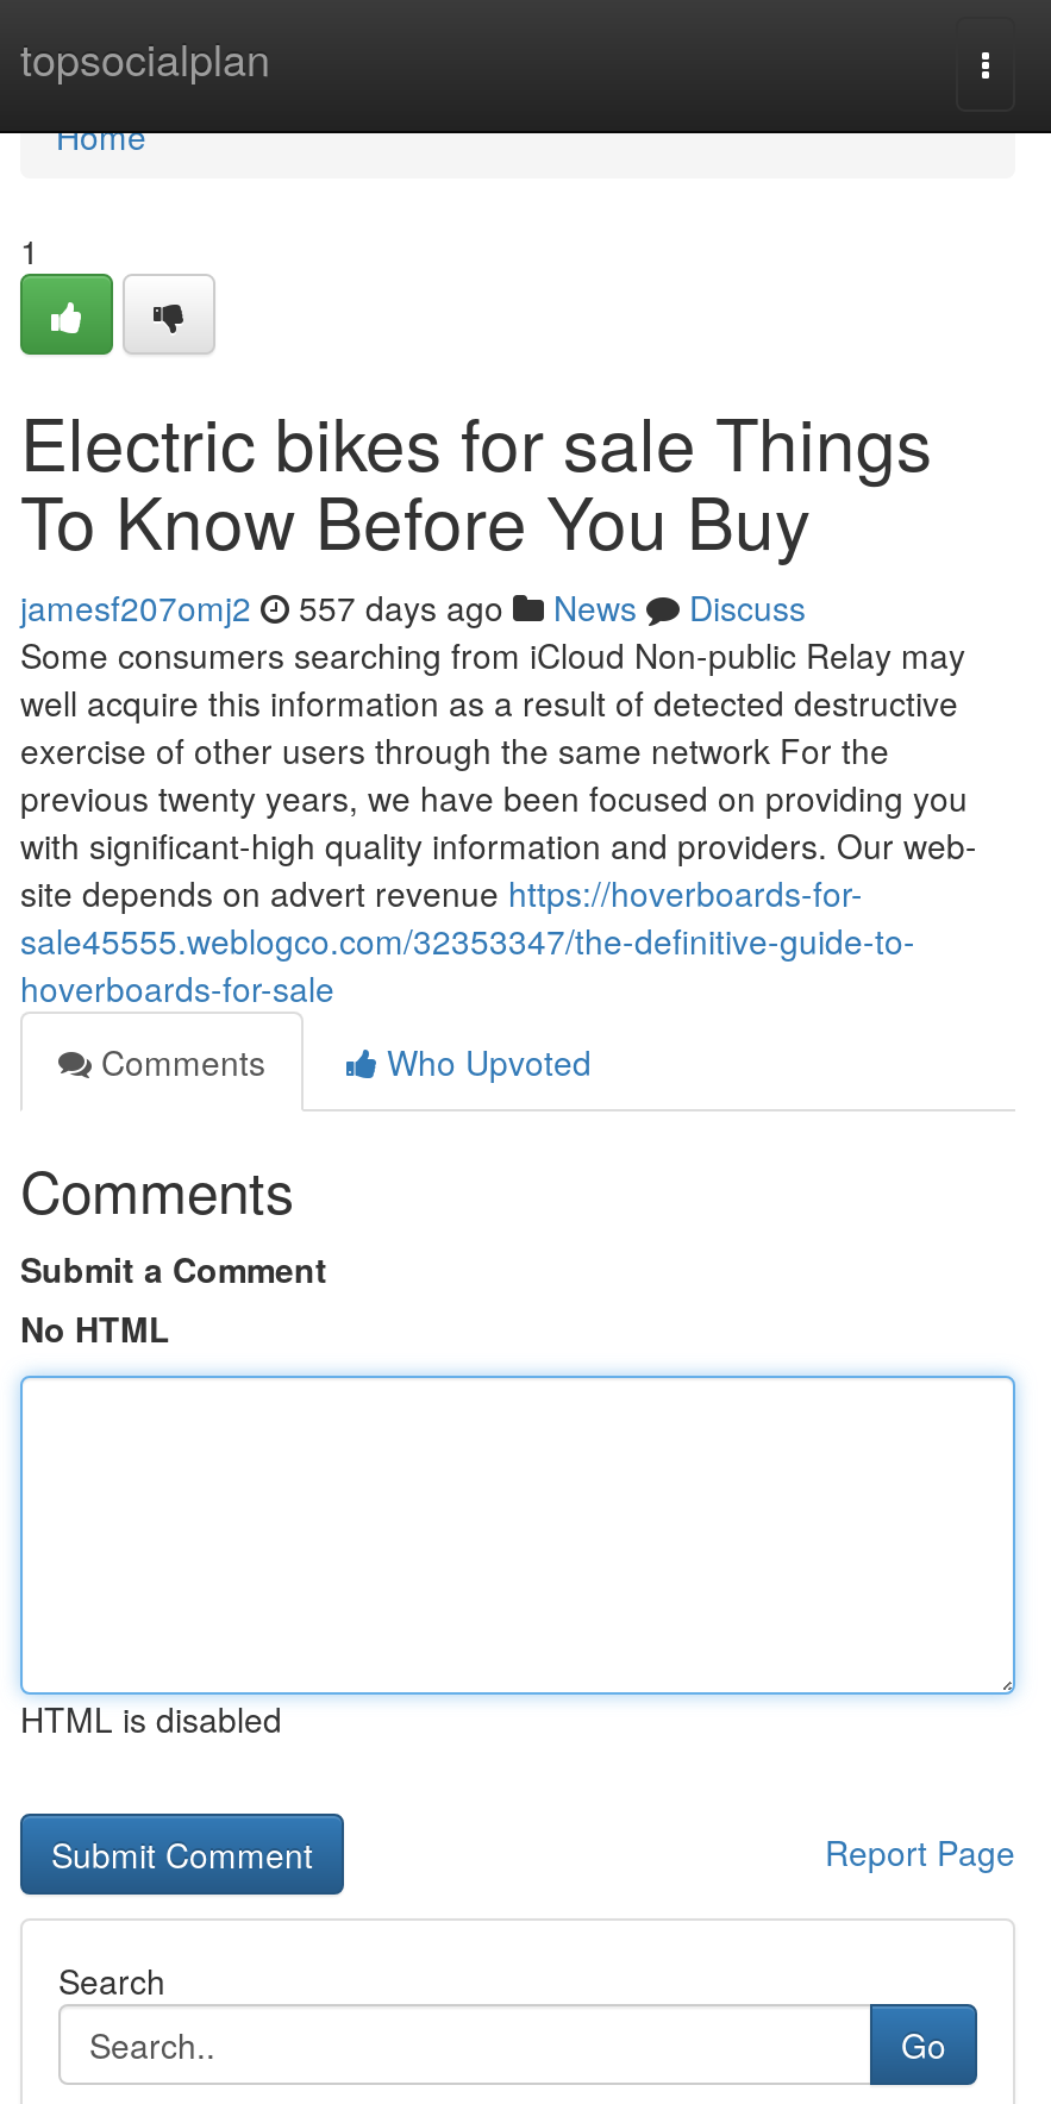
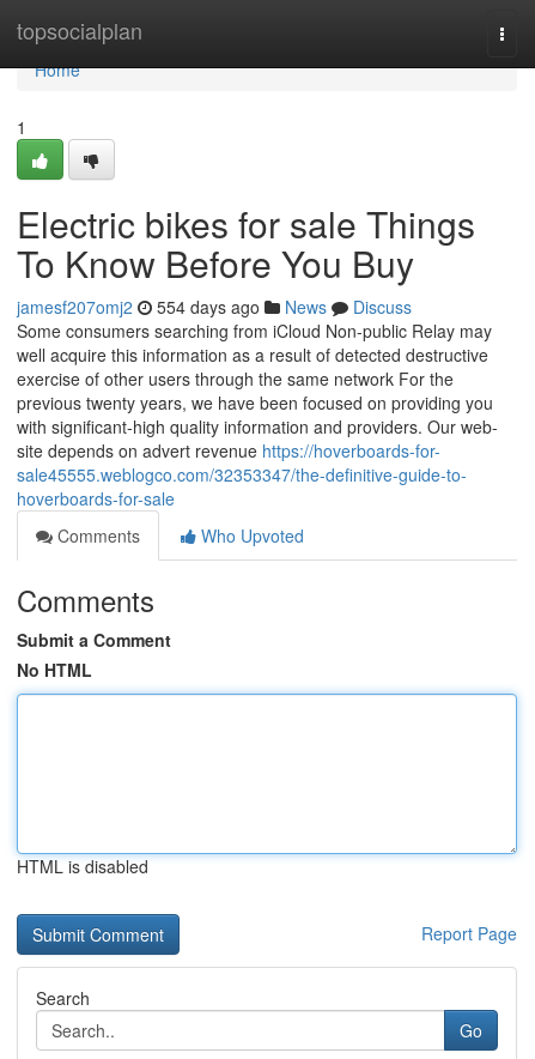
[20,583,806,631] jamesf207omj2 557 days ago News Discuss -> [17,295,412,319] jamesf207omj2 554 days ago News Discuss

